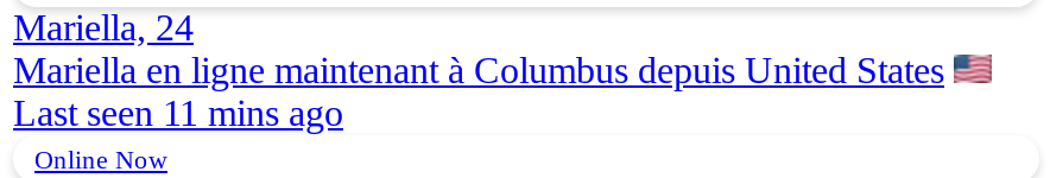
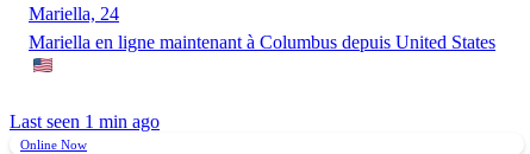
[13,92,343,132] Last seen 11 mins ago -> [10,111,160,131] Last seen 1 min ago

